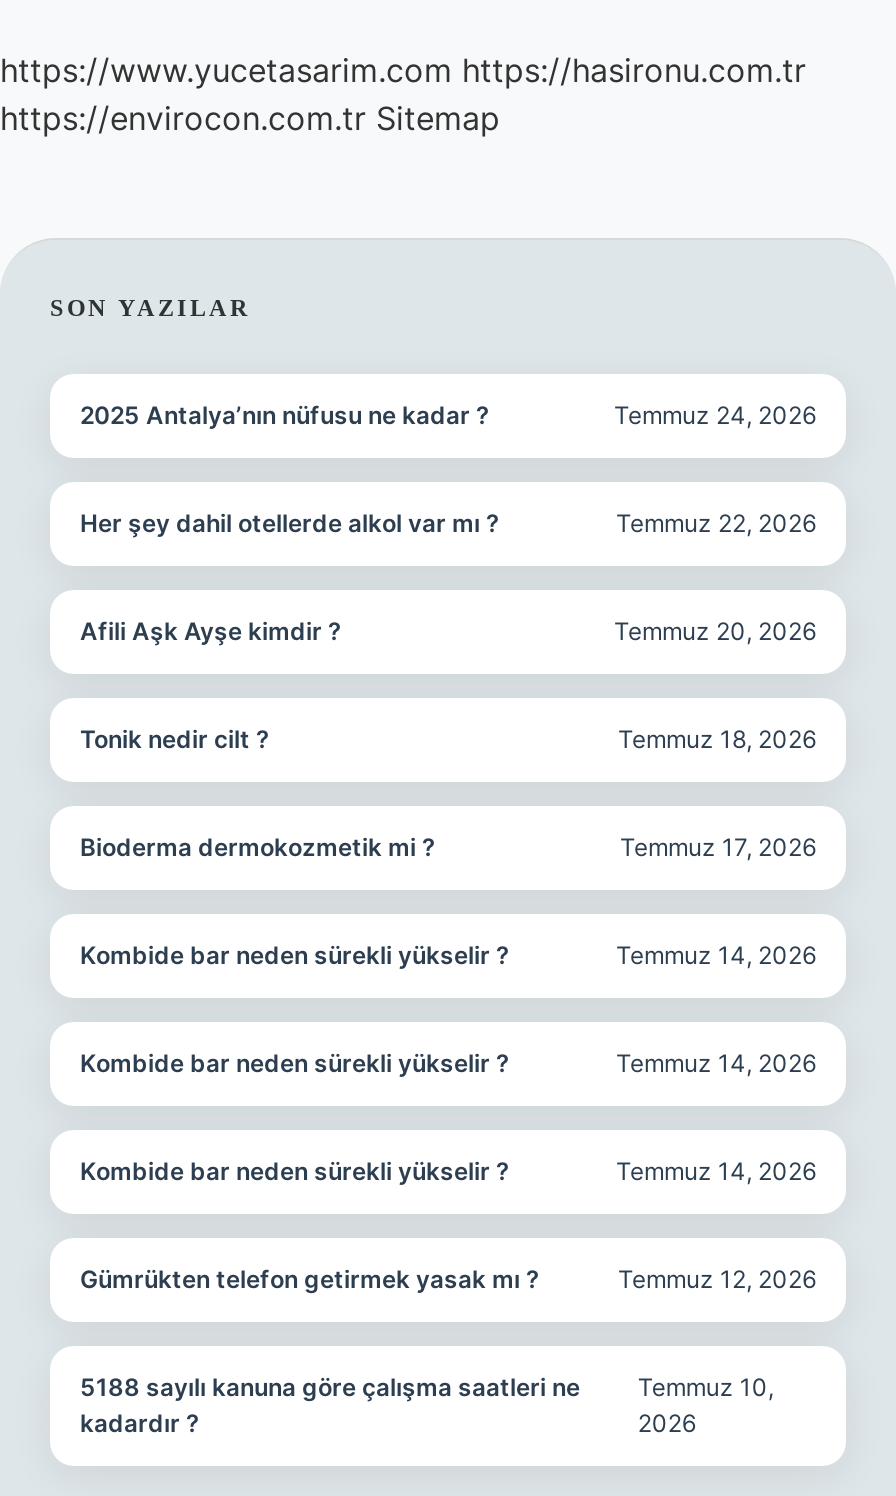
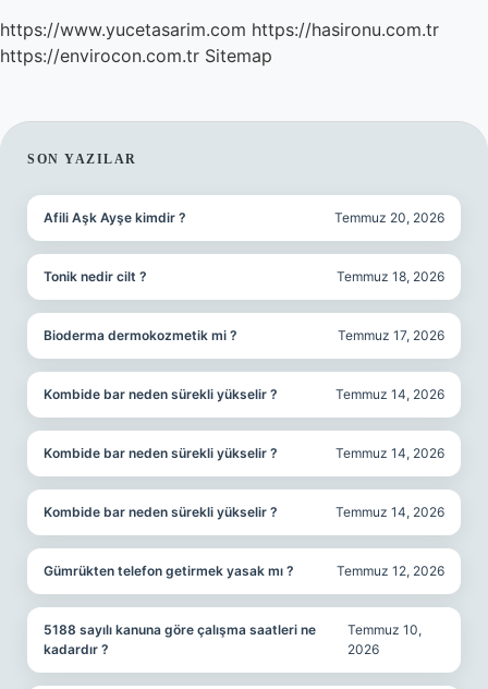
[80,400,816,430] 2025 Antalya’nın nüfusu ne kadar ? | Temmuz 24, 2026 -> none
[80,508,816,538] Her şey dahil otellerde alkol var mı ? | Temmuz 22, 2026 -> none

